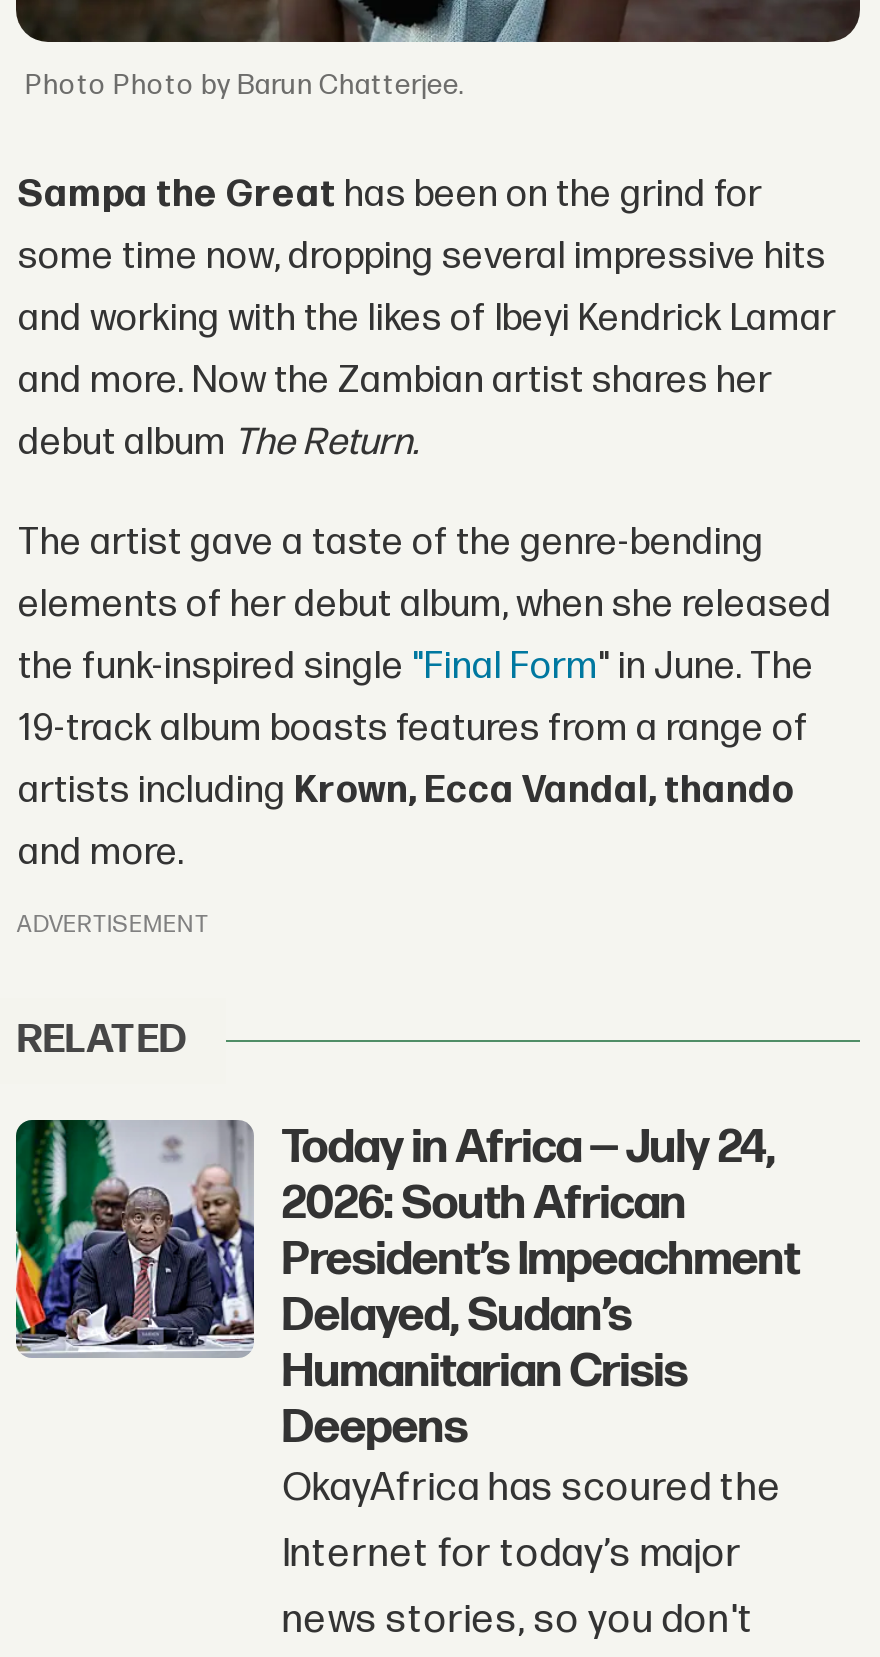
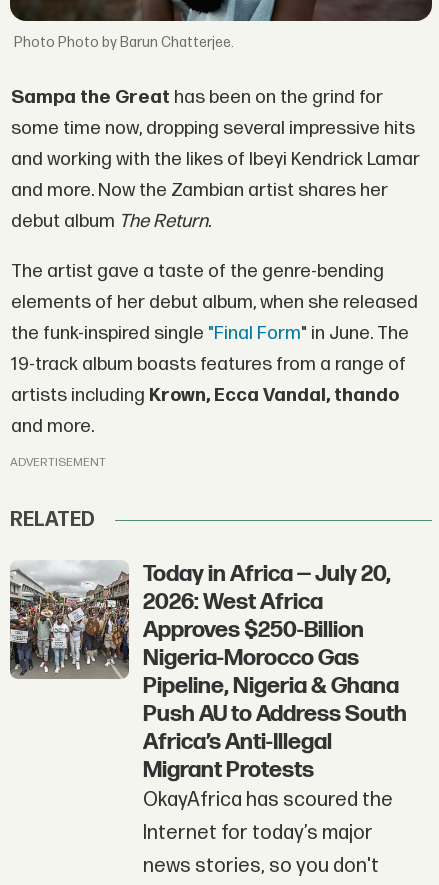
[14,1118,800,1456] [image] | Today in Africa — July 24, | 2026: South African | President’s Impeachment | Delayed, Sudan’s | Humanitarian Crisis | Deepens -> [9,560,407,784] [image] | Today in Africa — July 20, | 2026: West Africa | Approves $250-Billion | Nigeria-Morocco Gas | Pipeline, Nigeria & Ghana | Push AU to Address South | Africa’s Anti-Illegal | Migrant Protests

